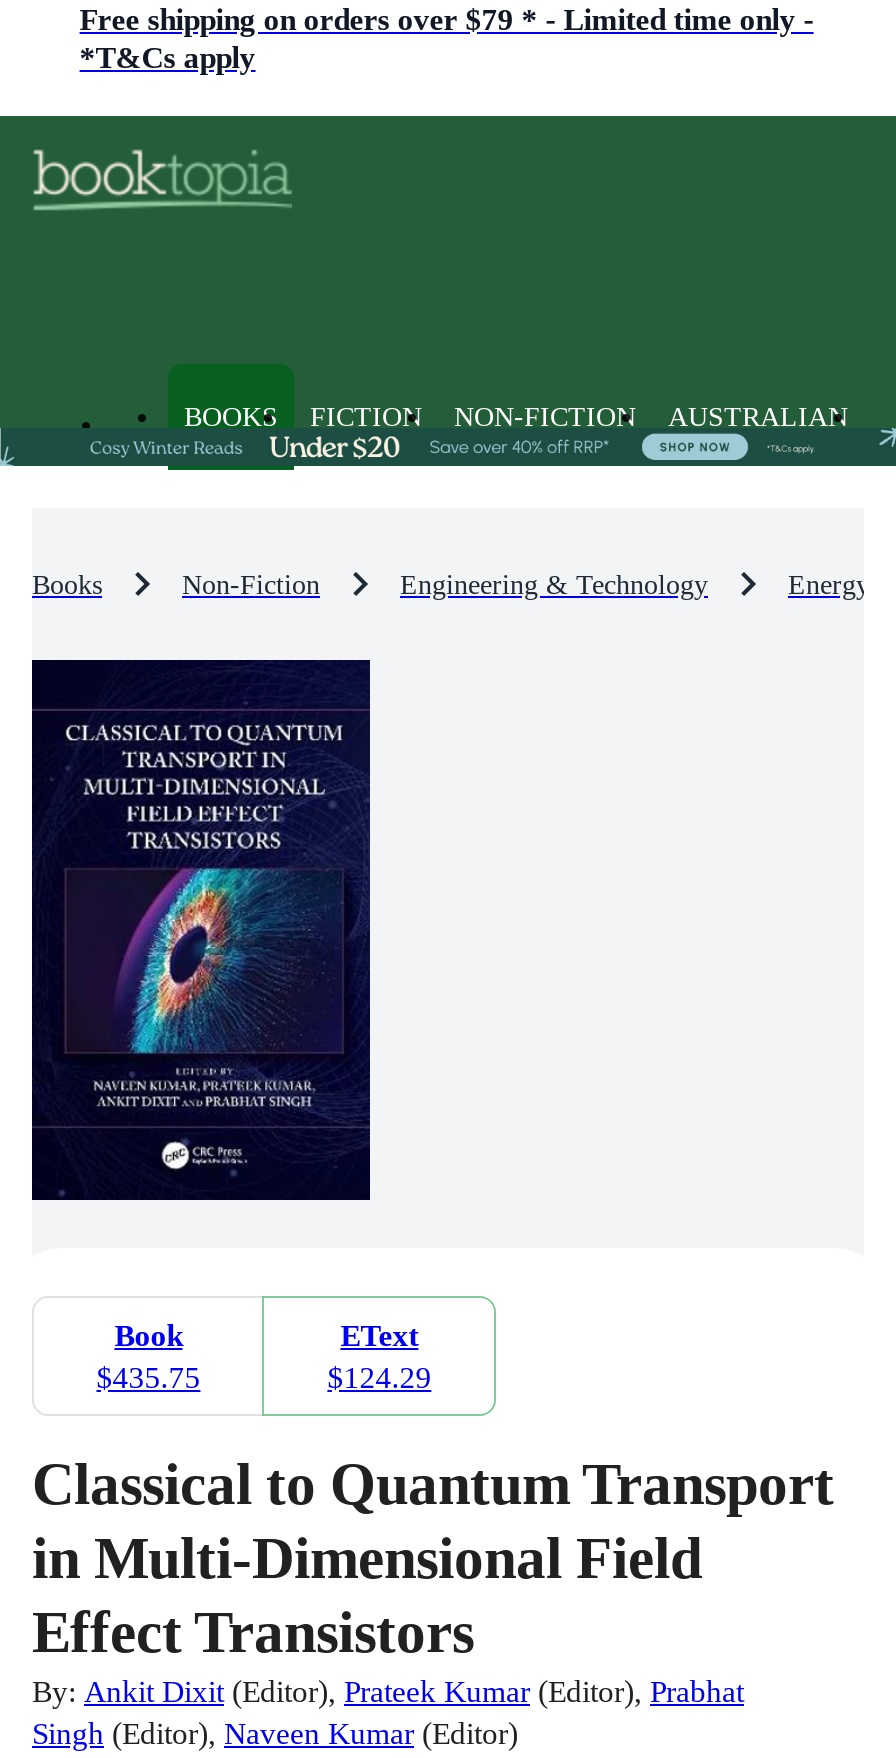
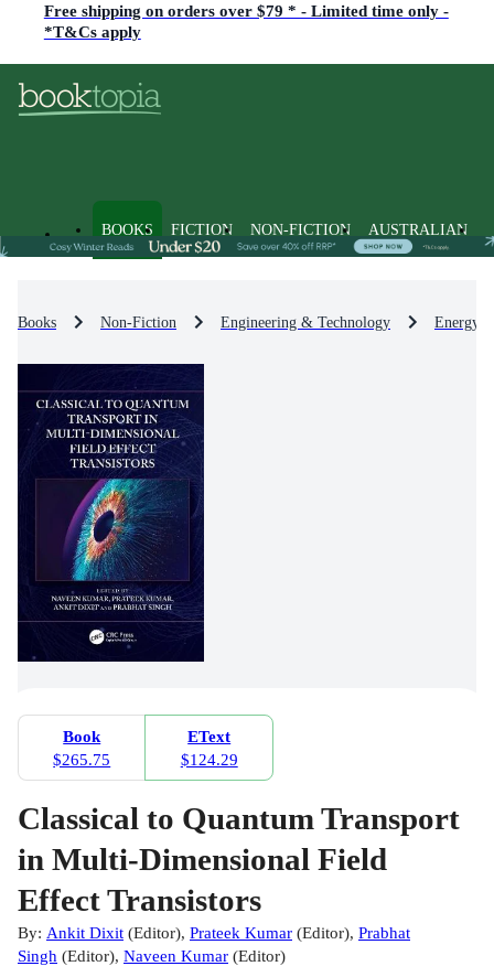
[96,1359,200,1393] $435.75 -> [53,749,110,768] $265.75

